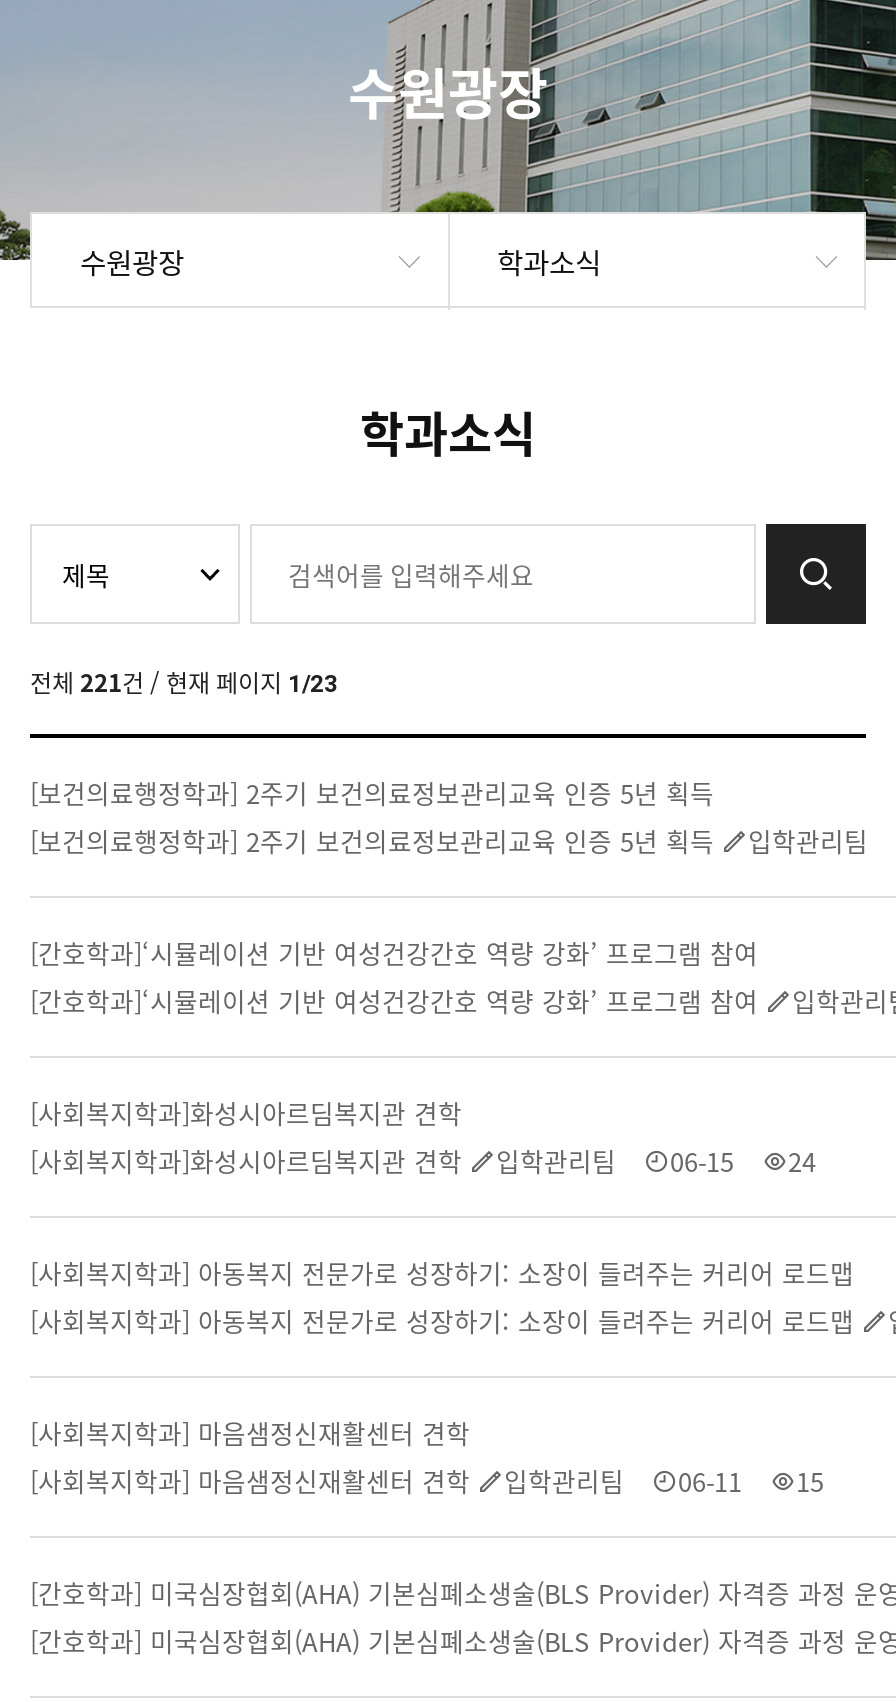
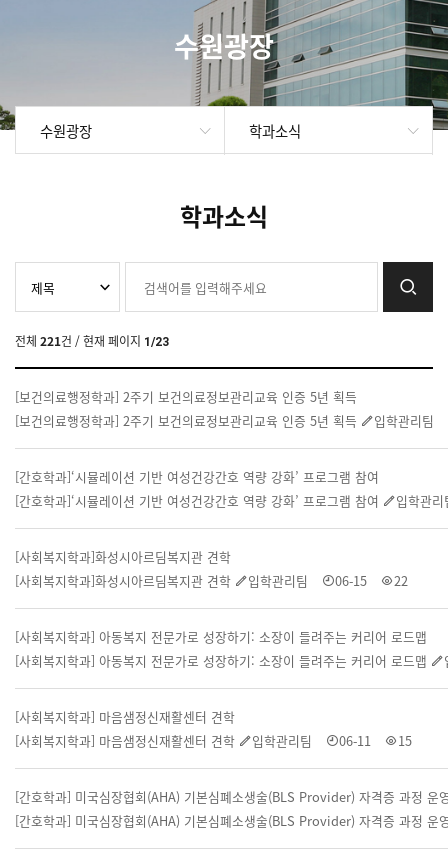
[30,1142,816,1180] [사회복지학과]화성시아르딤복지관 견학 입학관리팀 06-15 24 -> [15,571,408,590] [사회복지학과]화성시아르딤복지관 견학 입학관리팀 06-15 22

